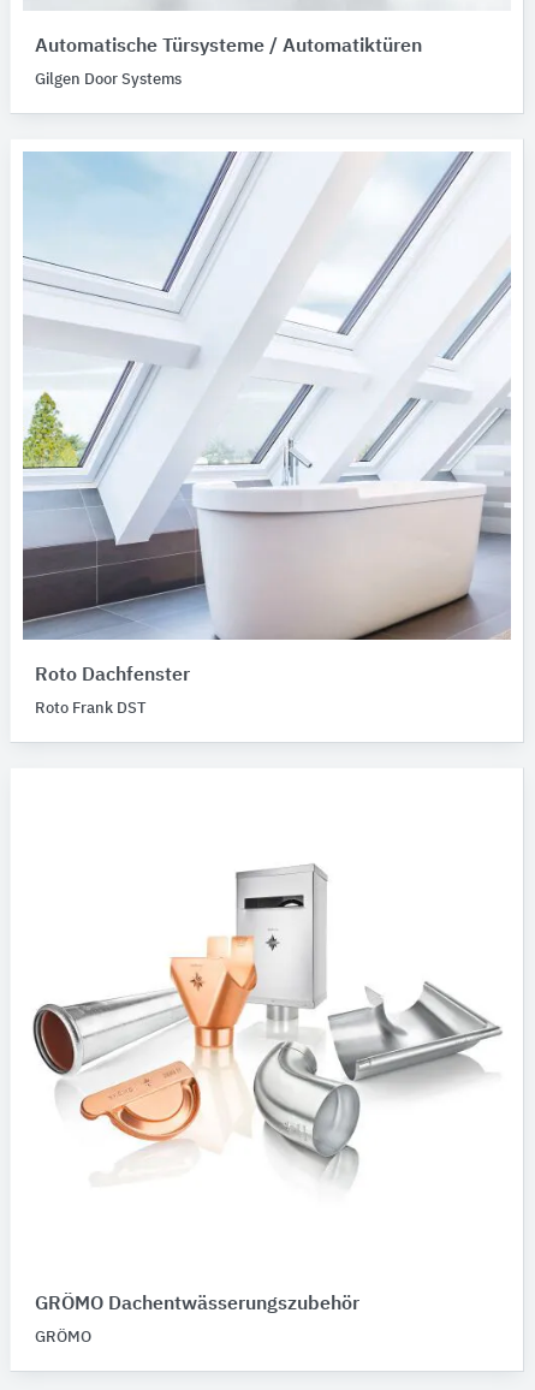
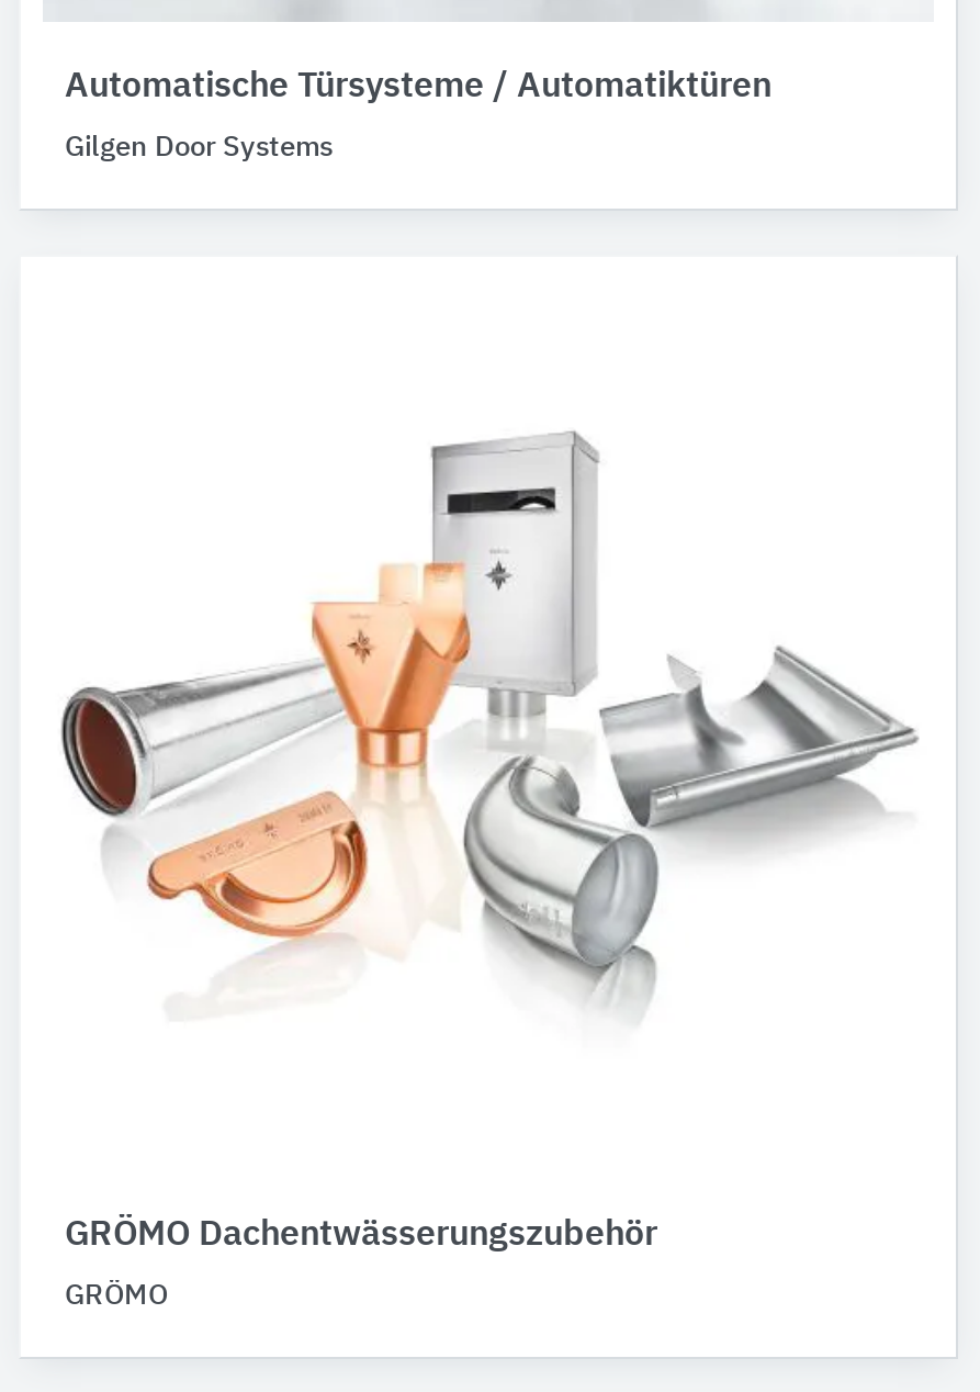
[22,152,512,717] [image] | Roto Dachfenster | Roto Frank DST -> none

